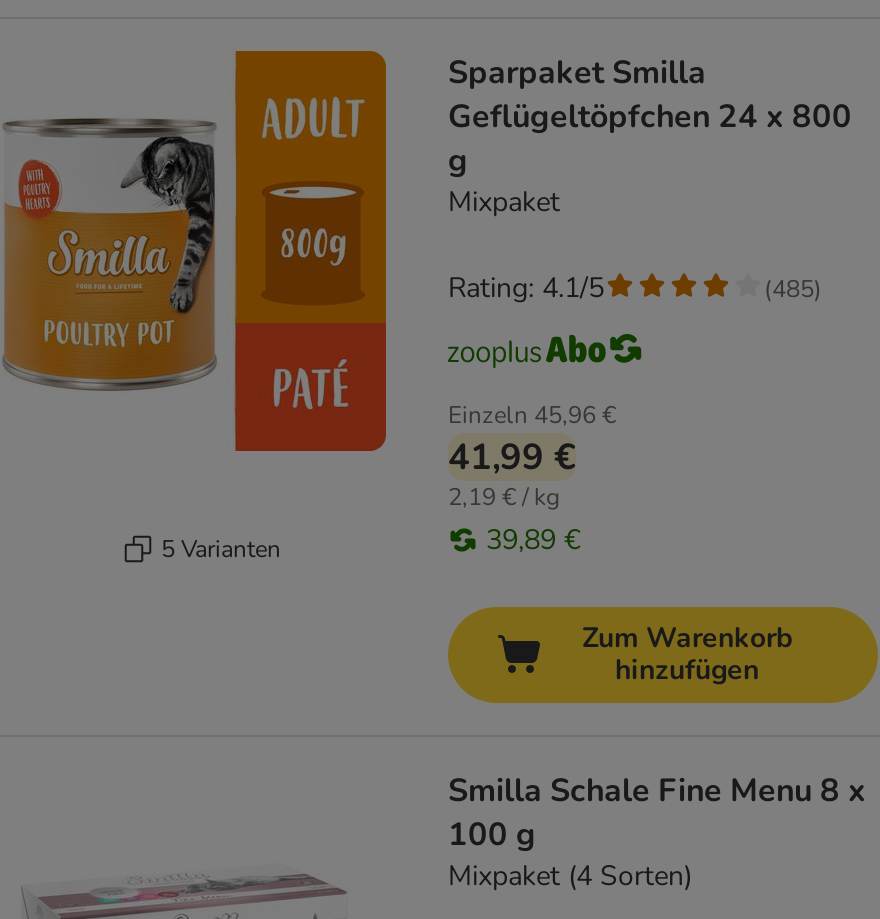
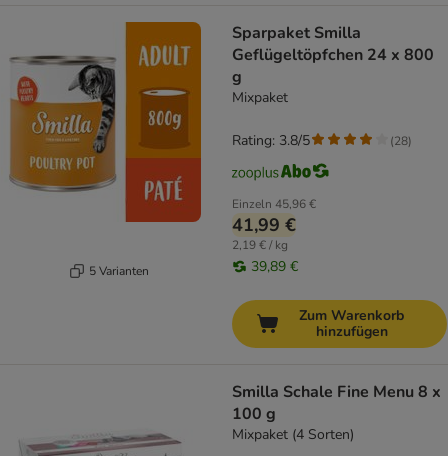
[448,269,604,307] Rating: 4.1/5 -> [232,131,310,150] Rating: 3.8/5
[764,272,822,304] (485) -> [390,132,412,148] (28)

